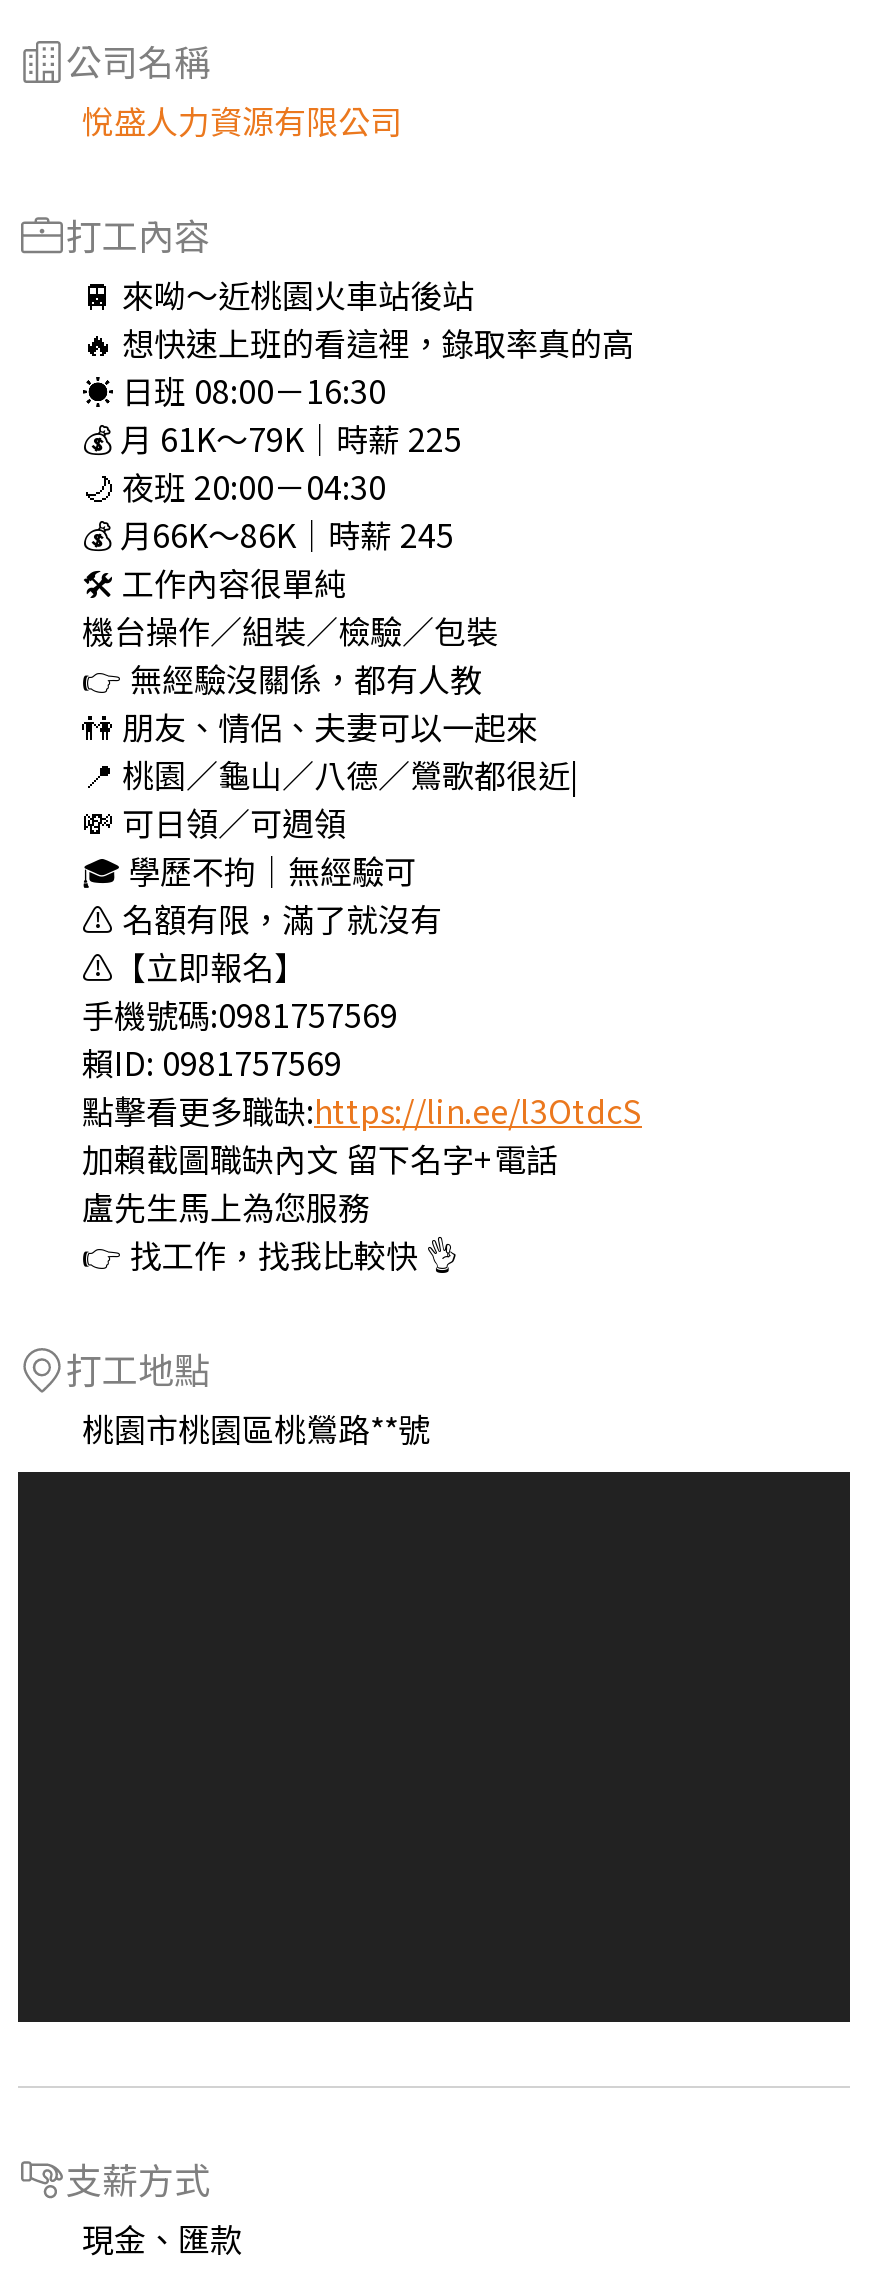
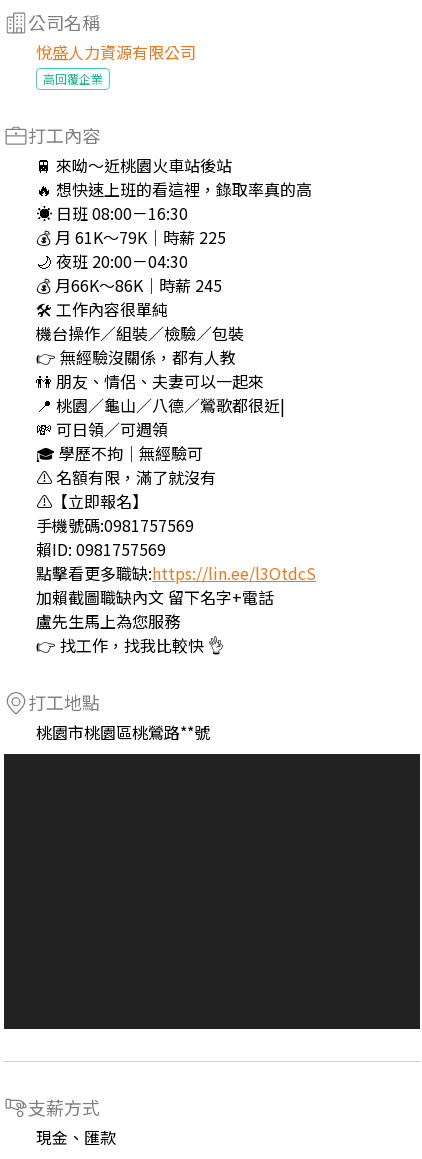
none -> [43,70,103,87] 高回覆企業

